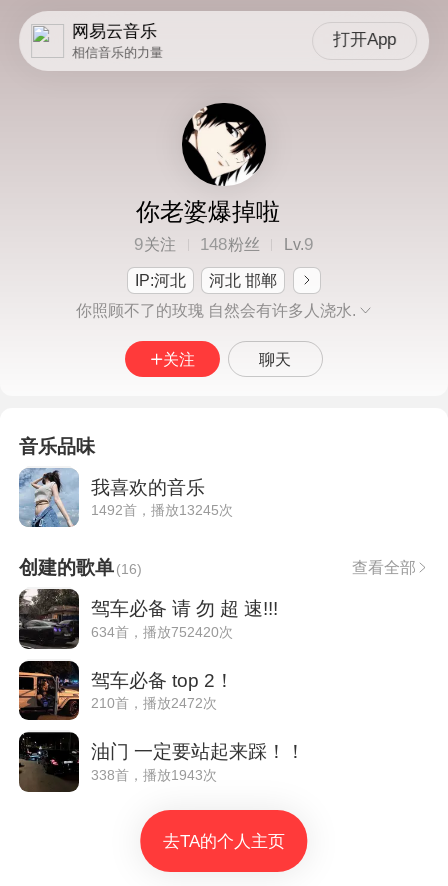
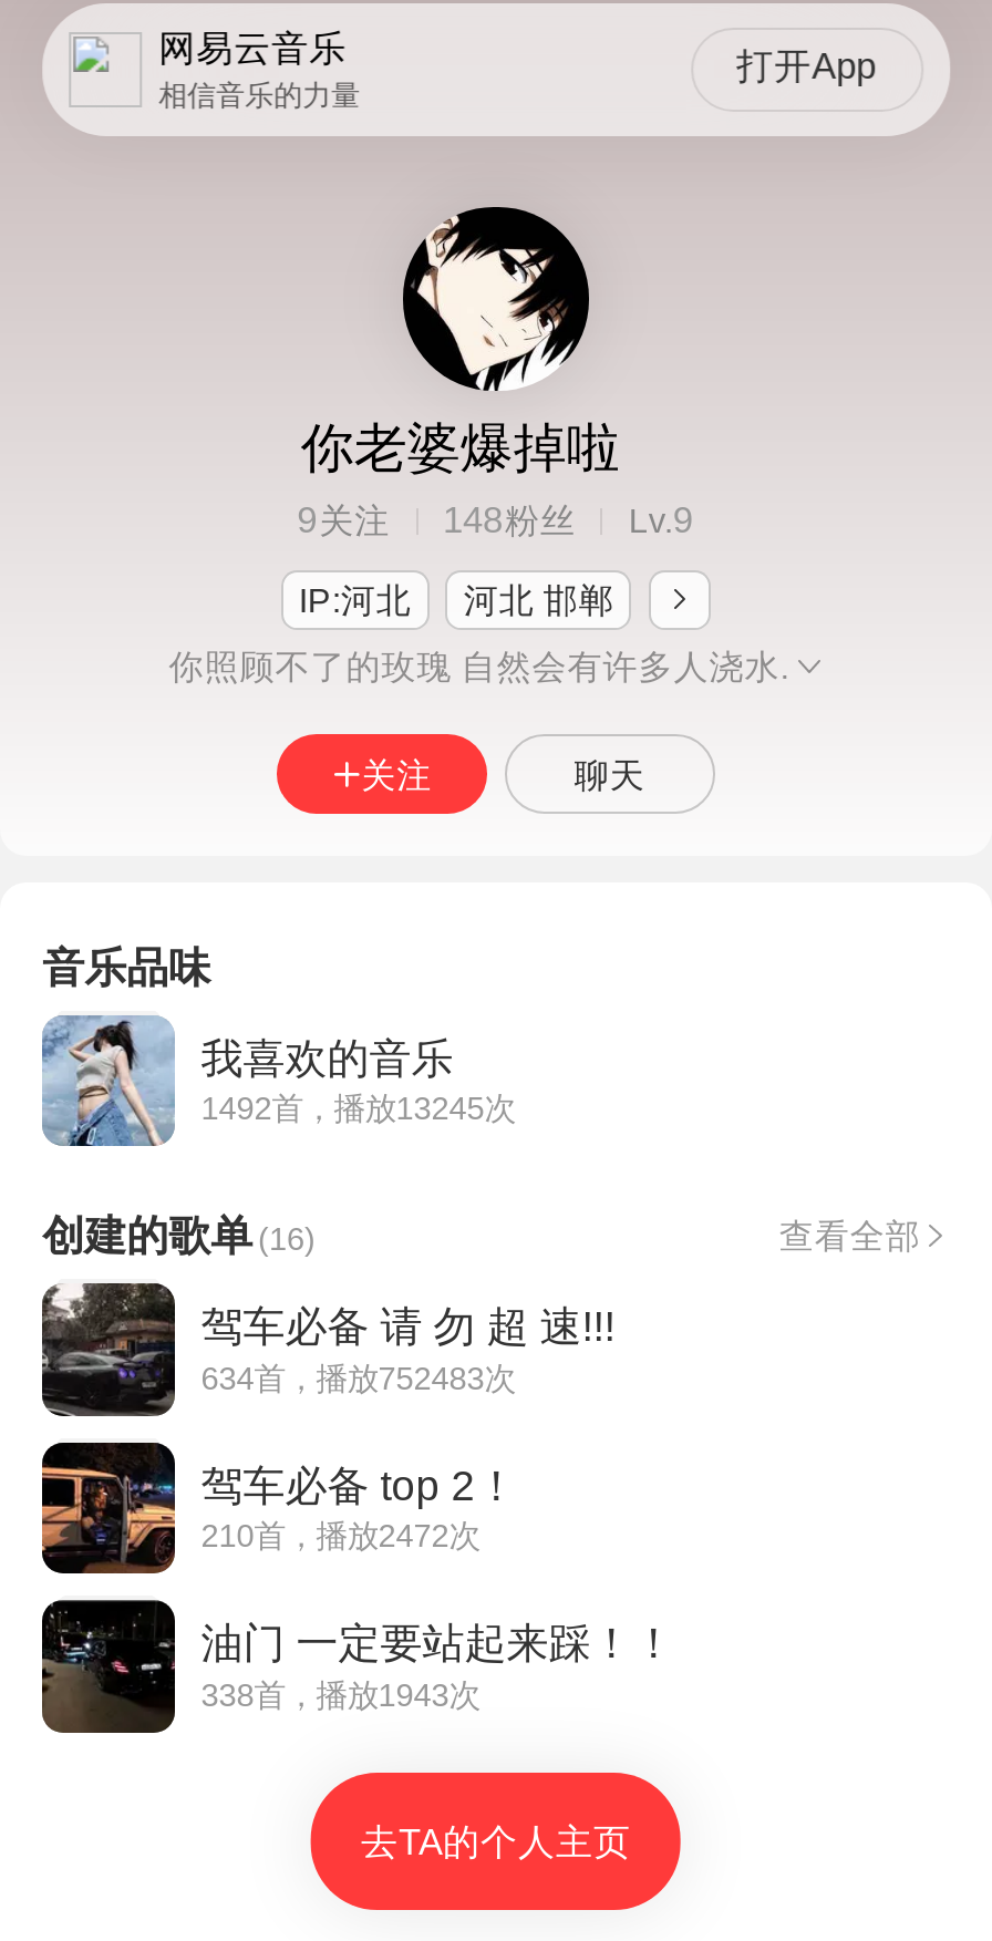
[91,623,233,639] 634首，播放752420次 -> [201,1360,515,1395] 634首，播放752483次

